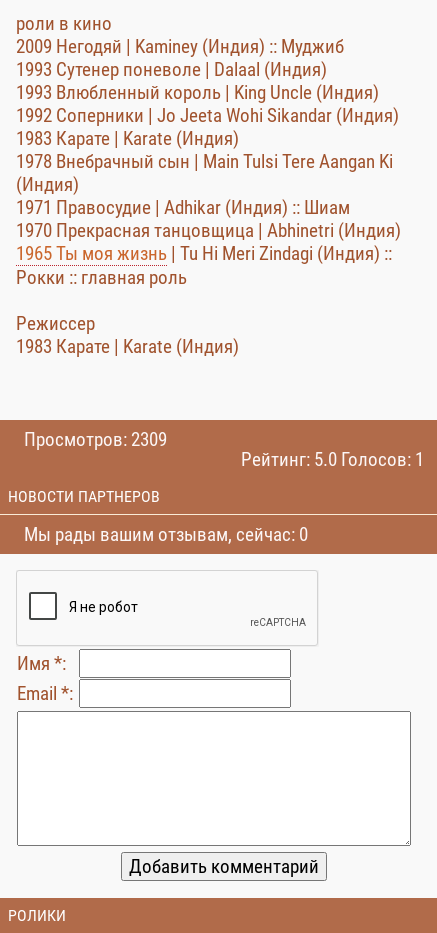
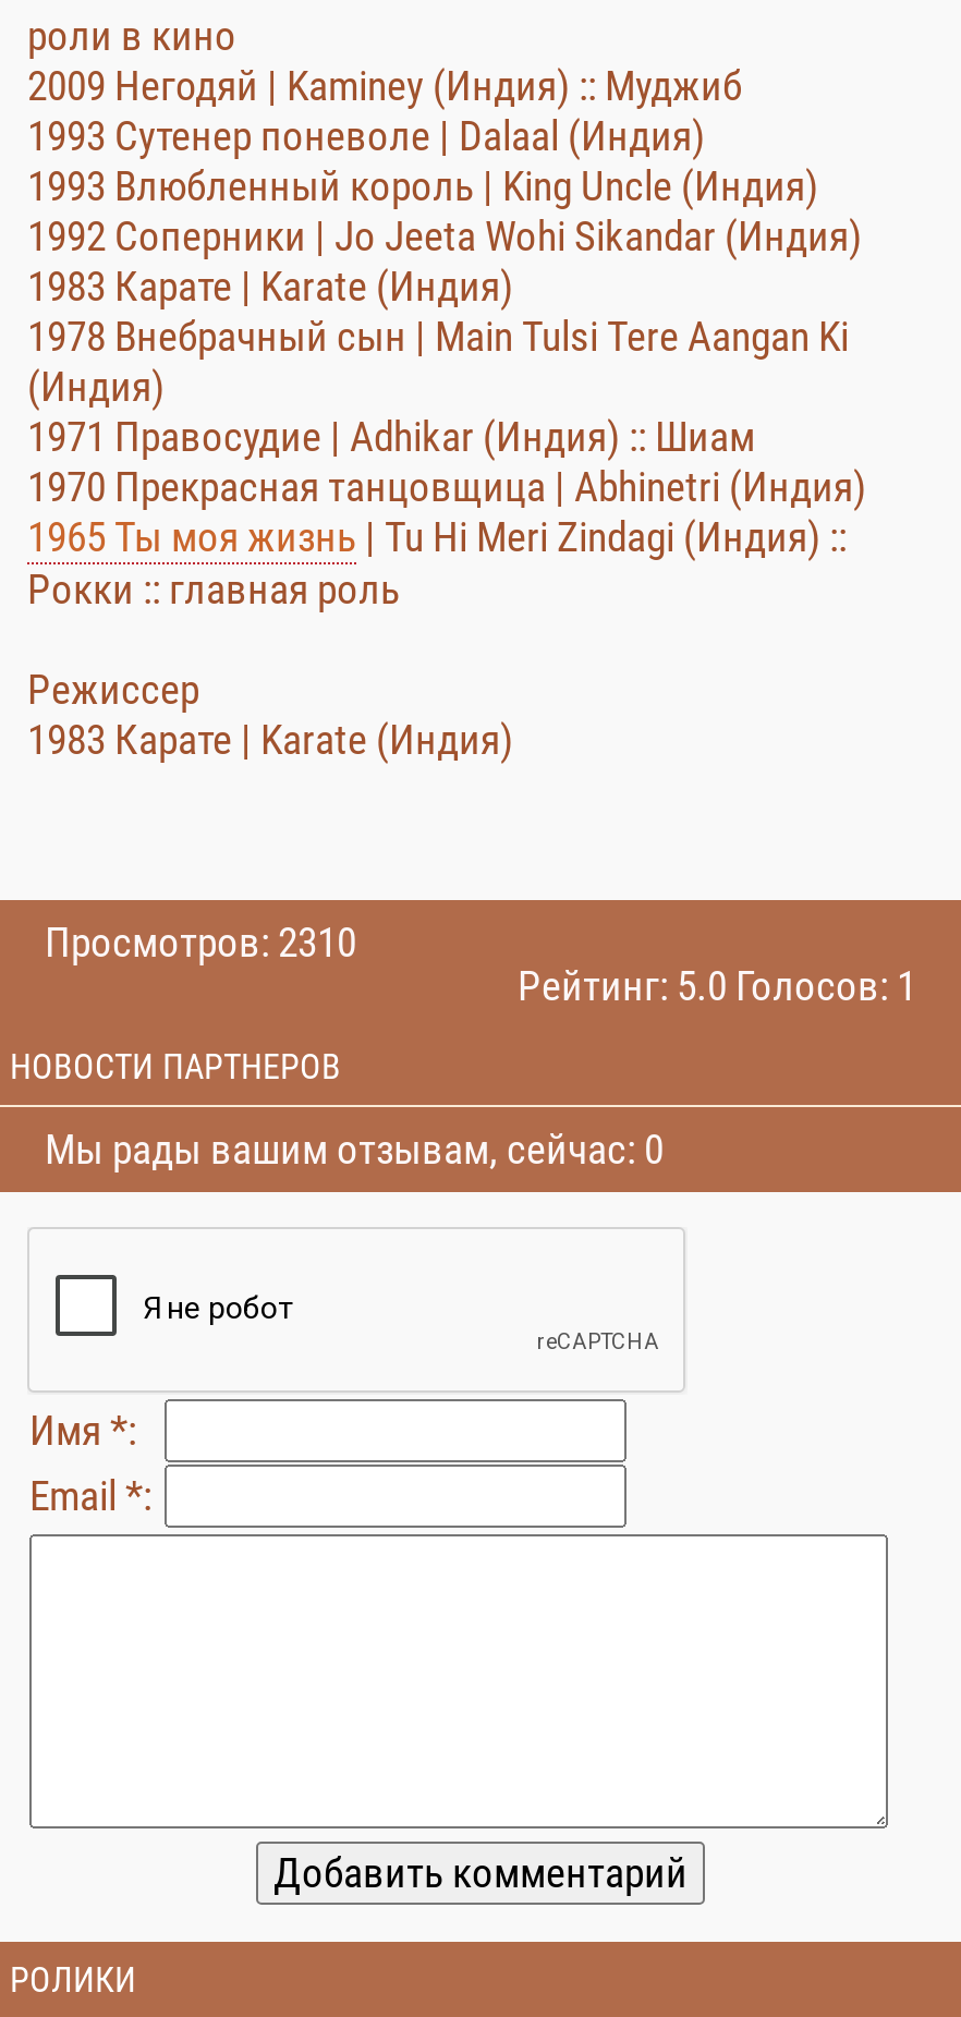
[24,428,167,451] Просмотров: 2309 -> [45,918,356,968] Просмотров: 2310

